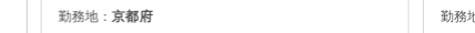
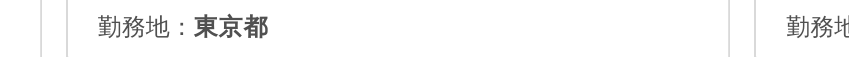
[58,9,153,24] 勤務地：京都府 -> [98,13,268,41] 勤務地：東京都

